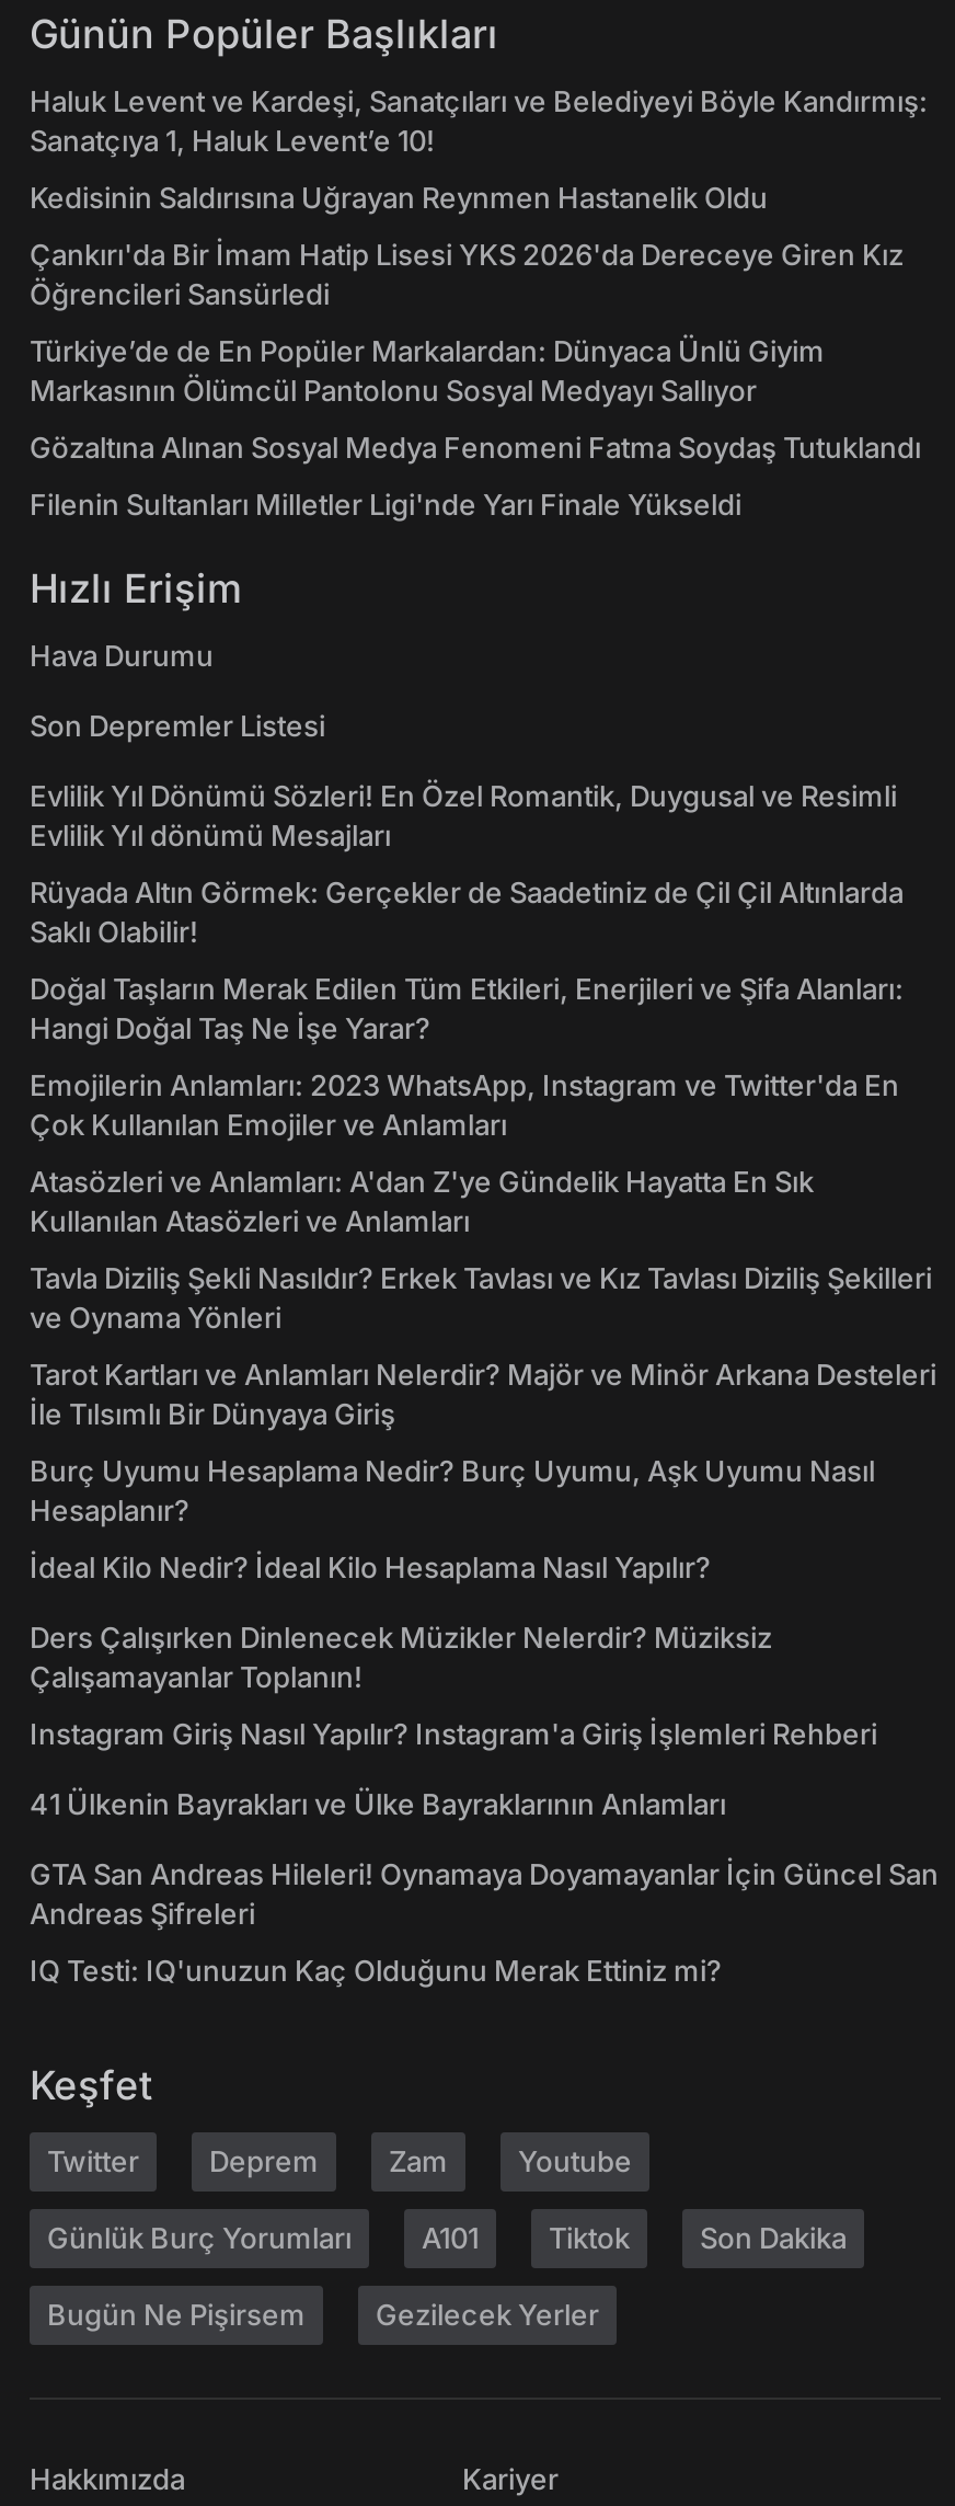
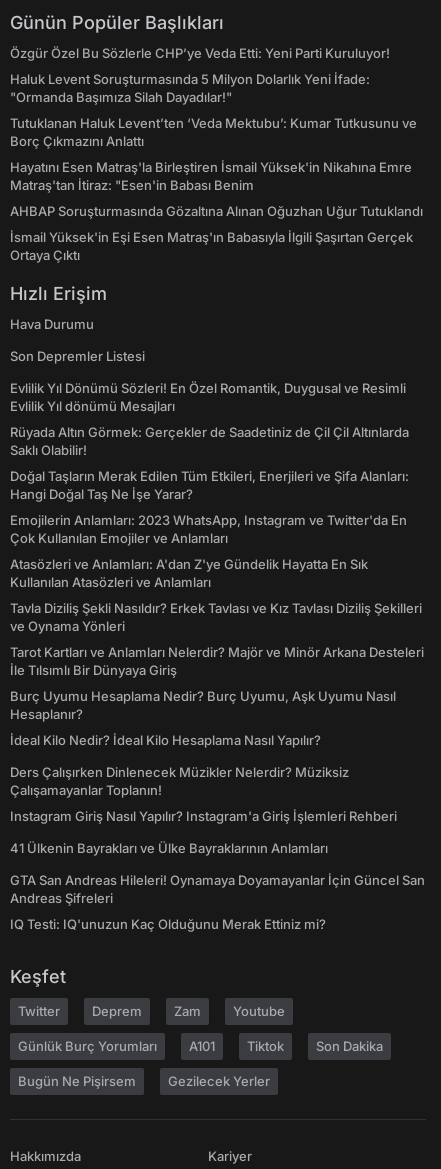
[30,83,928,158] Haluk Levent ve Kardeşi, Sanatçıları ve Belediyeyi Böyle Kandırmış: | Sanatçıya 1, Haluk Levent’e 10! -> [10,45,390,61] Özgür Özel Bu Sözlerle CHP’ye Veda Etti: Yeni Parti Kuruluyor!
[30,180,768,215] Kedisinin Saldırısına Uğrayan Reynmen Hastanelik Oldu -> [10,71,370,105] Haluk Levent Soruşturmasında 5 Milyon Dolarlık Yeni İfade: | "Ormanda Başımıza Silah Dayadılar!"
[30,237,904,311] Çankırı'da Bir İmam Hatip Lisesi YKS 2026'da Dereceye Giren Kız | Öğrencileri Sansürledi -> [10,115,417,149] Tutuklanan Haluk Levent’ten ‘Veda Mektubu’: Kumar Tutkusunu ve | Borç Çıkmazını Anlattı
[30,333,825,408] Türkiye’de de En Popüler Markalardan: Dünyaca Ünlü Giyim | Markasının Ölümcül Pantolonu Sosyal Medyayı Sallıyor -> [10,159,412,193] Hayatını Esen Matraş'la Birleştiren İsmail Yüksek'in Nikahına Emre | Matraş'tan İtiraz: "Esen'in Babası Benim
[30,430,921,465] Gözaltına Alınan Sosyal Medya Fenomeni Fatma Soydaş Tutuklandı -> [10,203,423,219] AHBAP Soruşturmasında Gözaltına Alınan Oğuzhan Uğur Tutuklandı
[30,487,741,522] Filenin Sultanları Milletler Ligi'nde Yarı Finale Yükseldi -> [10,229,413,263] İsmail Yüksek'in Eşi Esen Matraş'ın Babasıyla İlgili Şaşırtan Gerçek | Ortaya Çıktı

